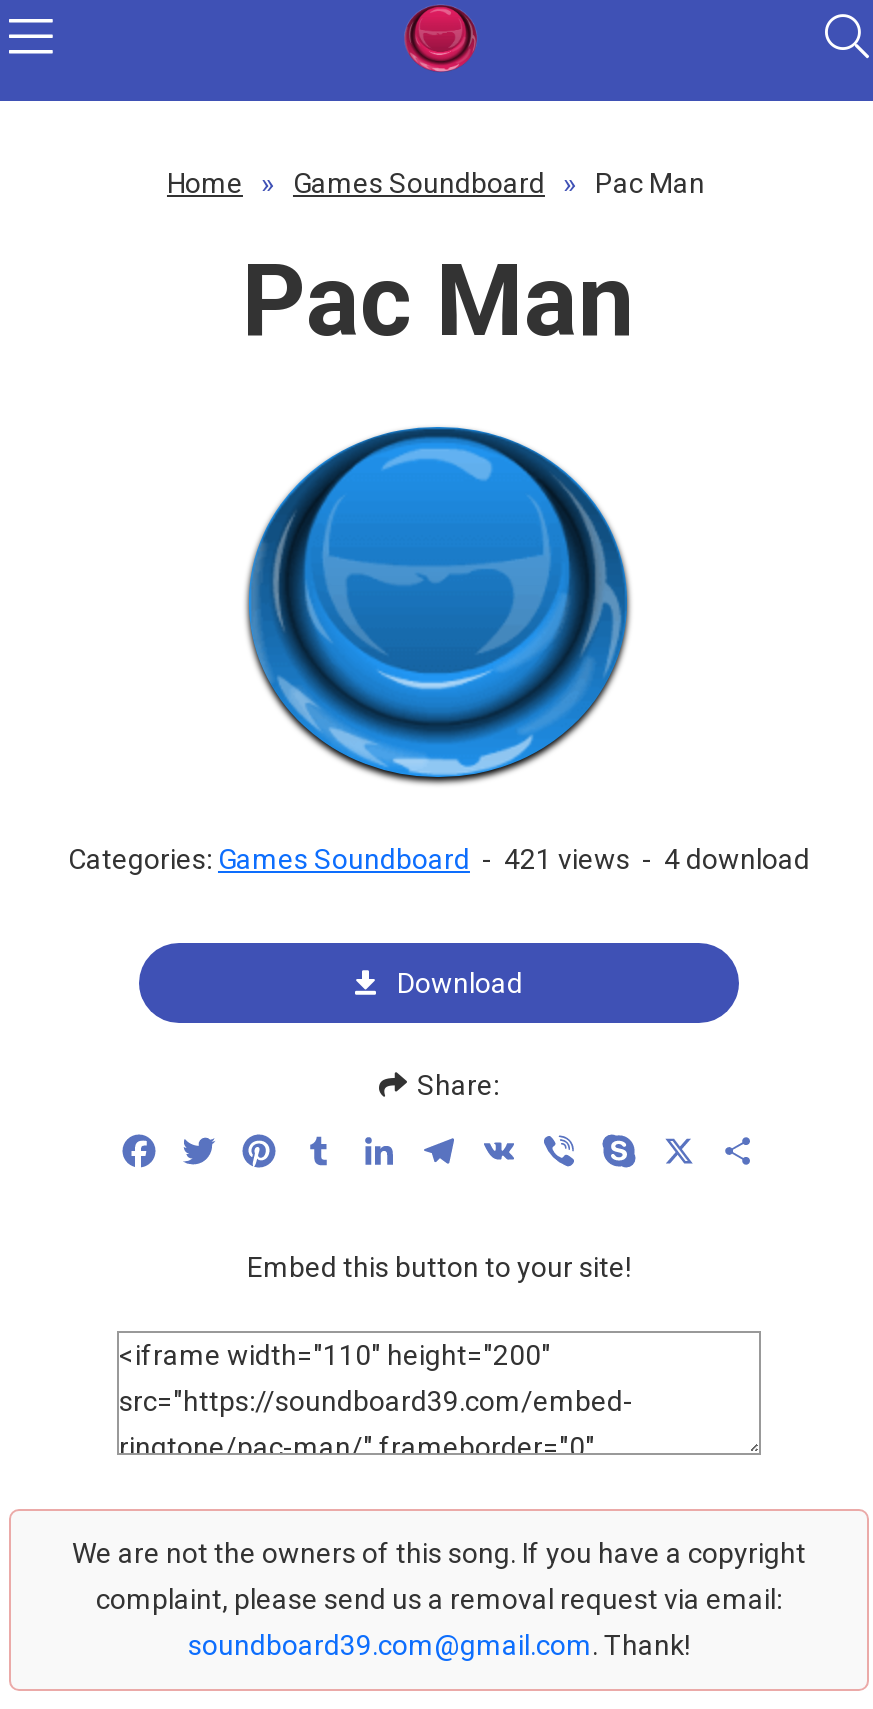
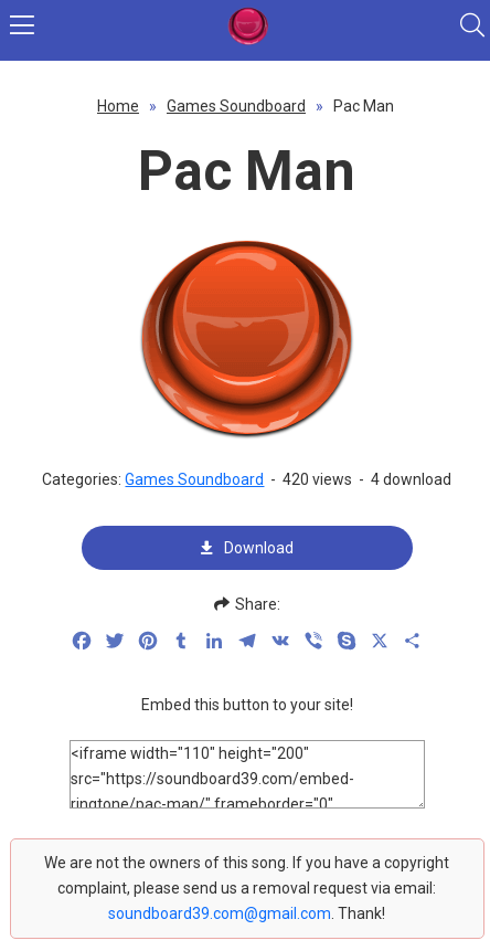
[68,425,810,875] [image] | Categories: Games Soundboard - 421 views - 4 download -> [42,240,452,488] [image] | Categories: Games Soundboard - 420 views - 4 download

